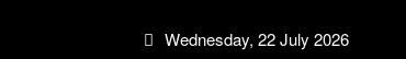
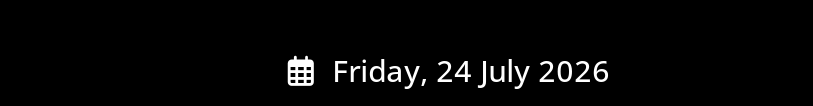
[160,28,349,51] Wednesday, 22 July 2026 -> [324,51,610,91] Friday, 24 July 2026

